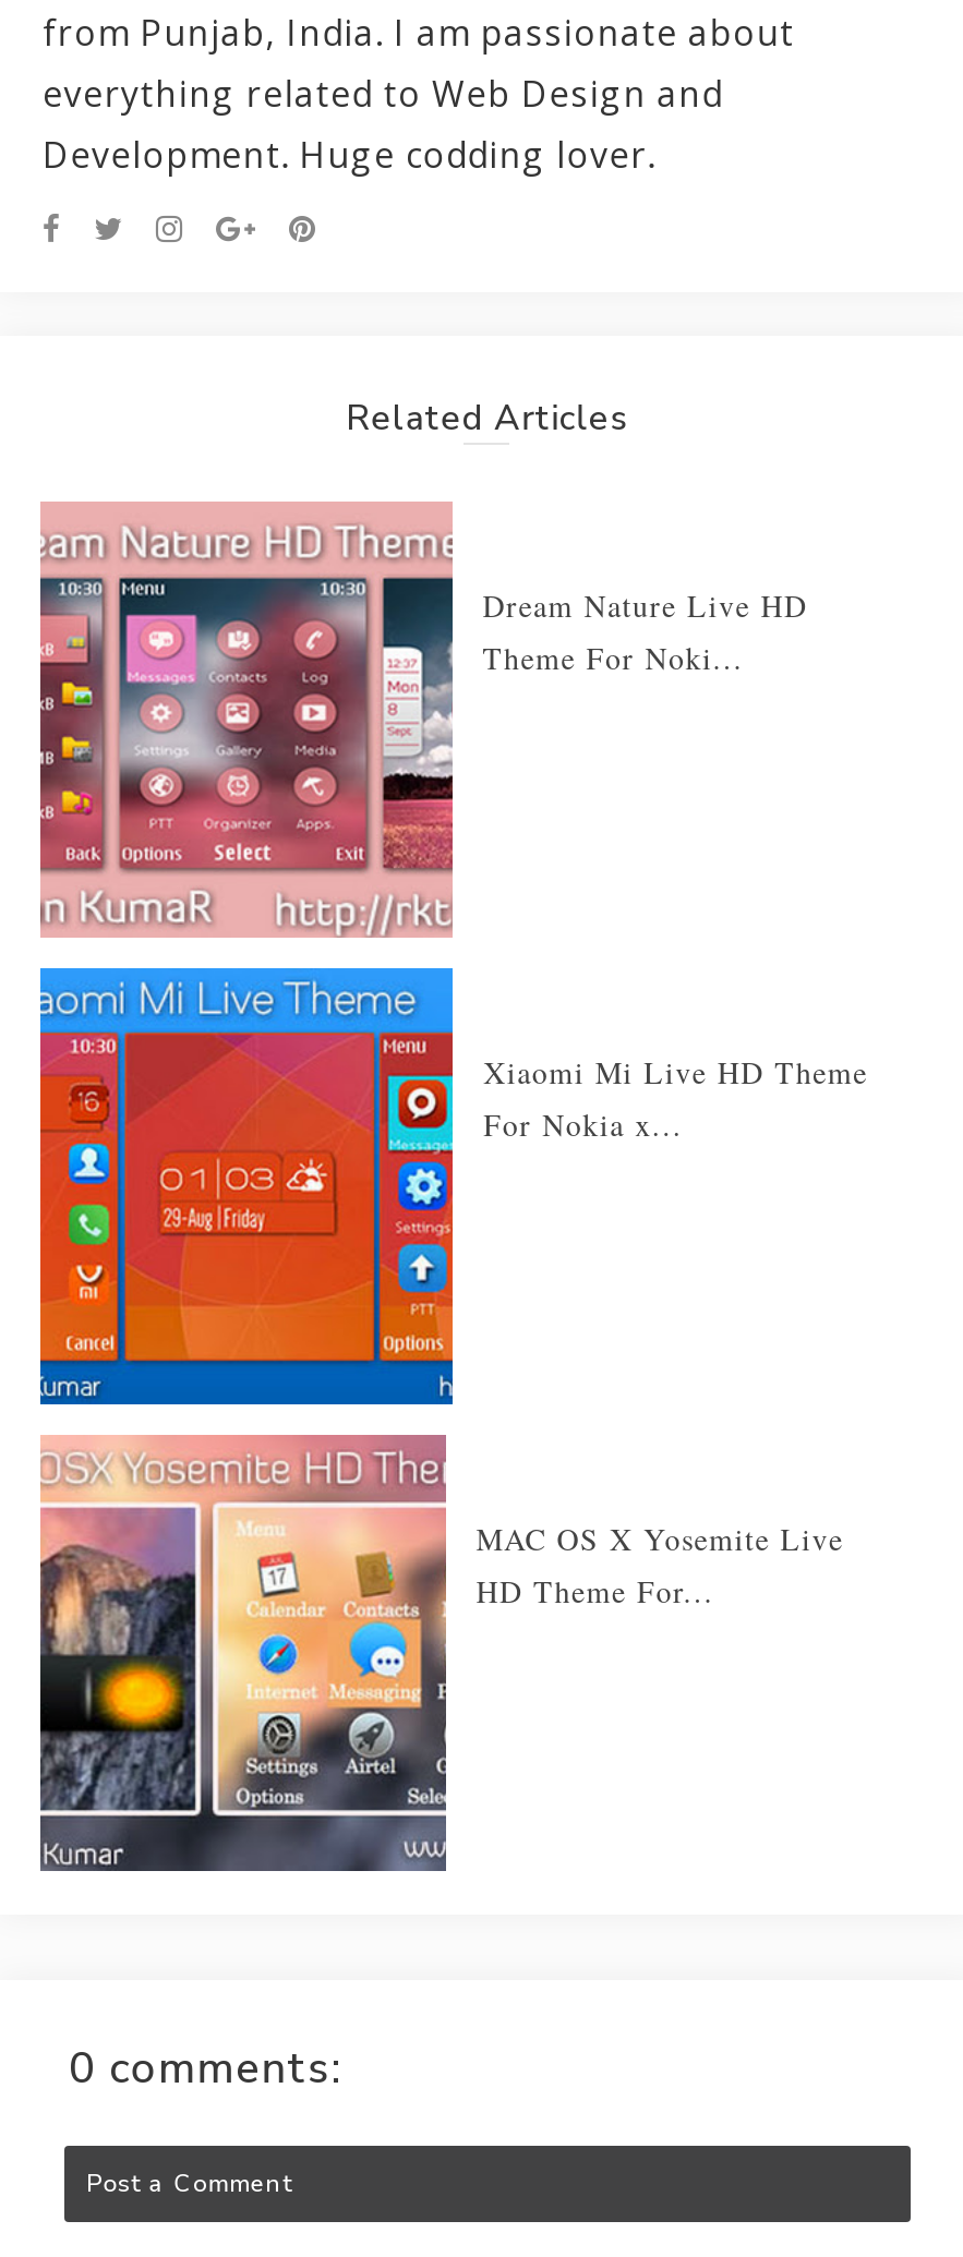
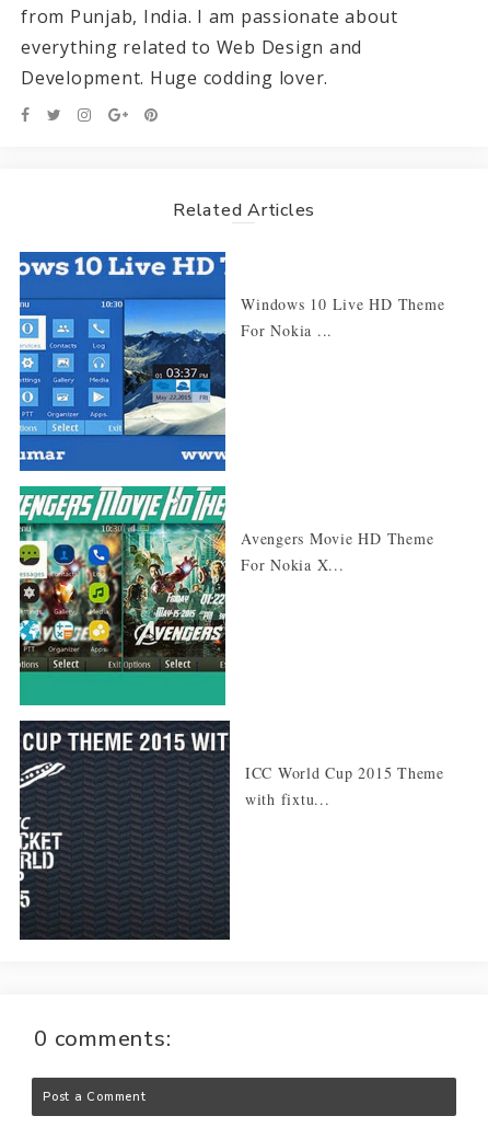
[38,502,808,938] [image] | Dream Nature Live HD | Theme For Noki... -> [19,251,445,472] [image] | Windows 10 Live HD Theme | For Nokia ...
[38,966,868,1404] [image] | Xiaomi Mi Live HD Theme | For Nokia x... -> [19,485,434,705] [image] | Avengers Movie HD Theme | For Nokia X...
[38,1433,843,1873] [image] | MAC OS X Yosemite Live | HD Theme For... -> [19,720,444,941] [image] | ICC World Cup 2015 Theme | with fixtu...

